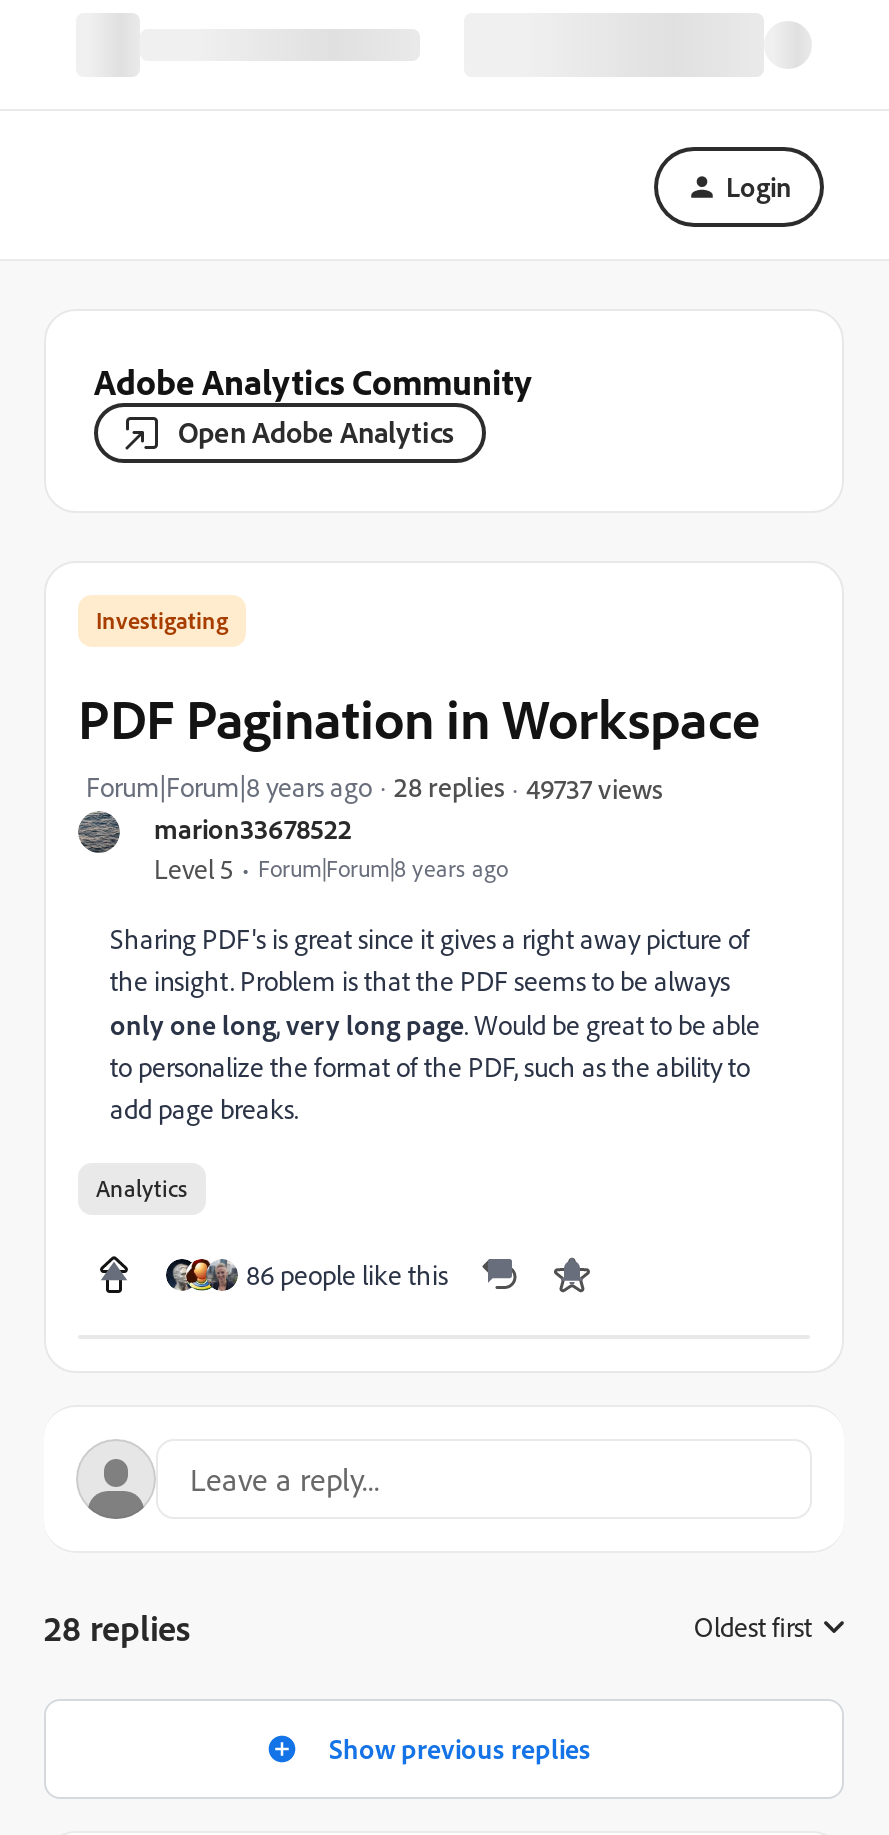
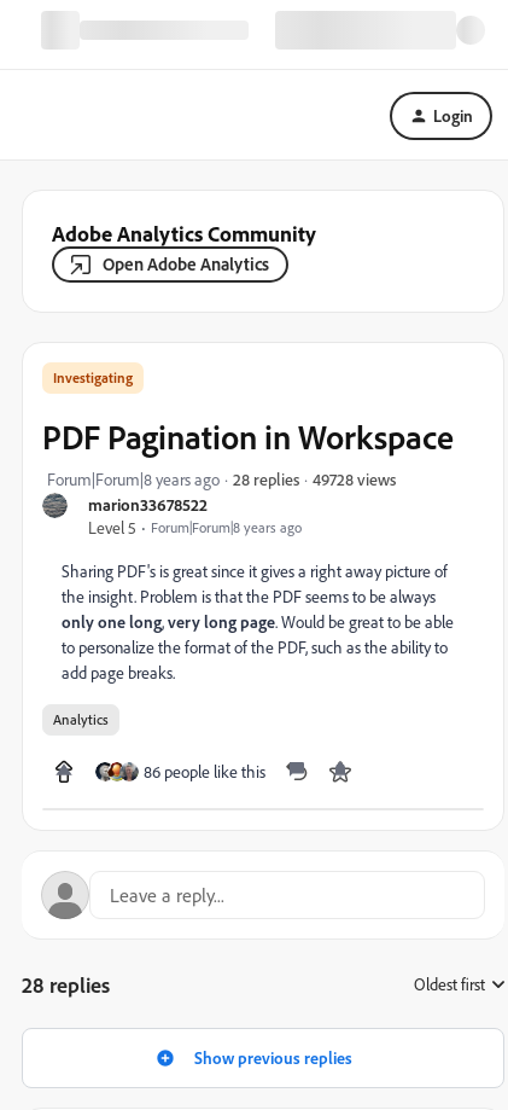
[526,770,662,804] 49737 views -> [313,468,396,489] 49728 views

